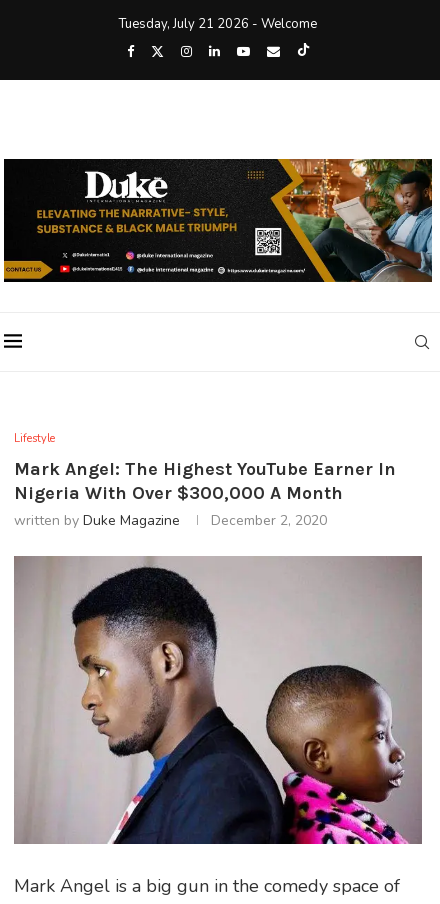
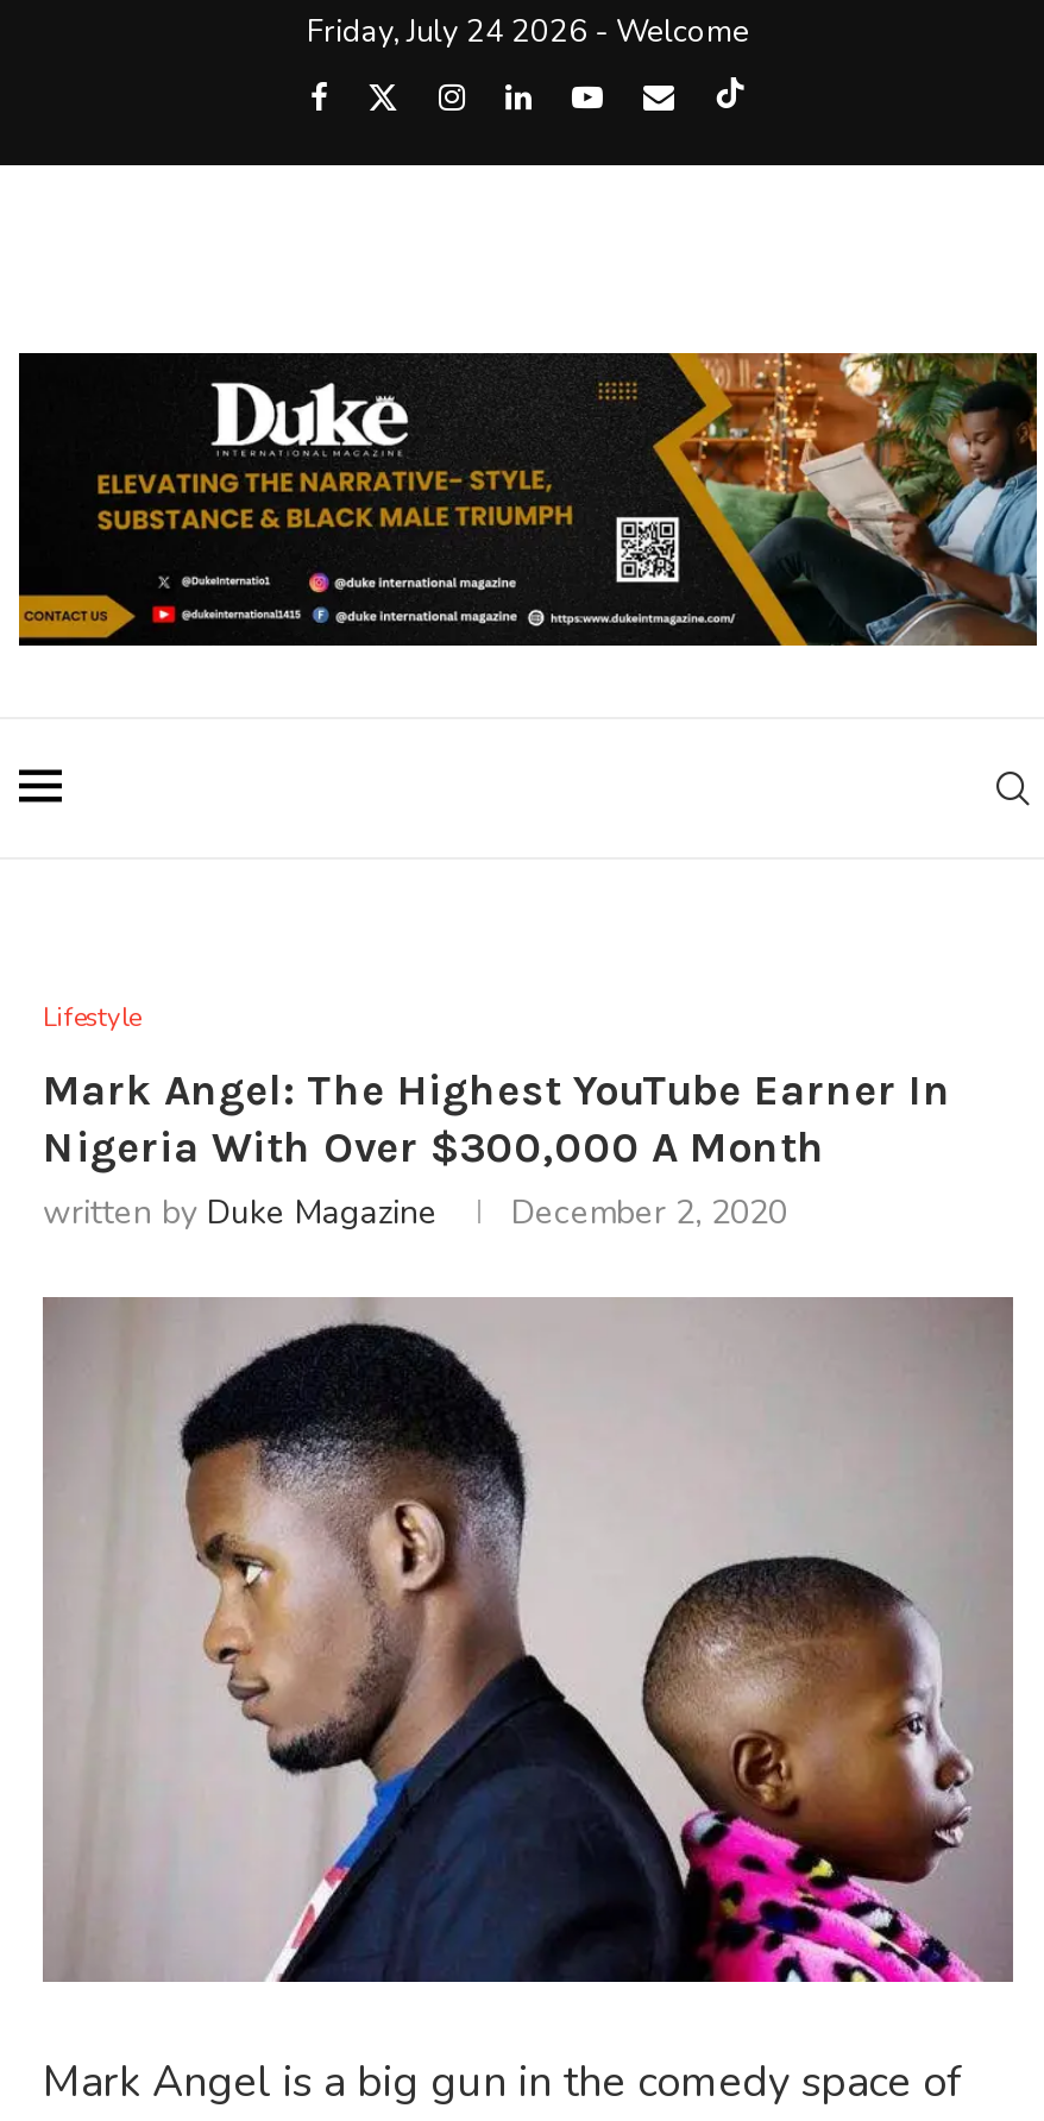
[119,15,317,33] Tuesday, July 21 2026 - Welcome -> [307,11,749,54] Friday, July 24 2026 - Welcome

